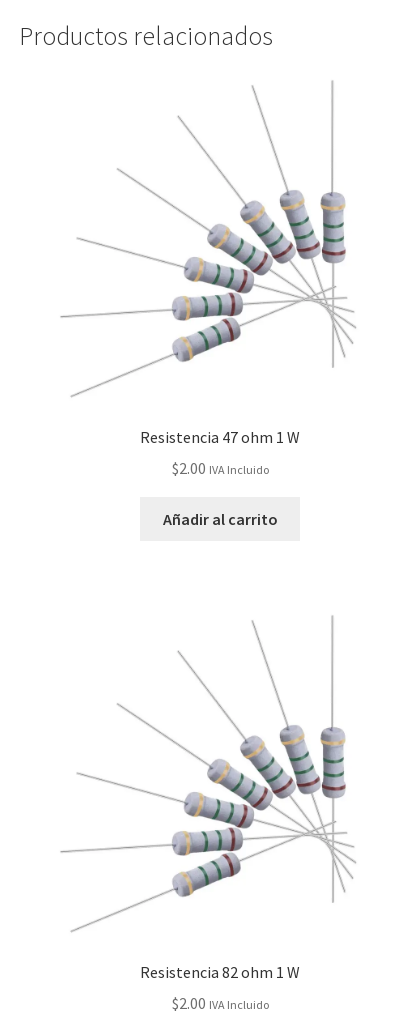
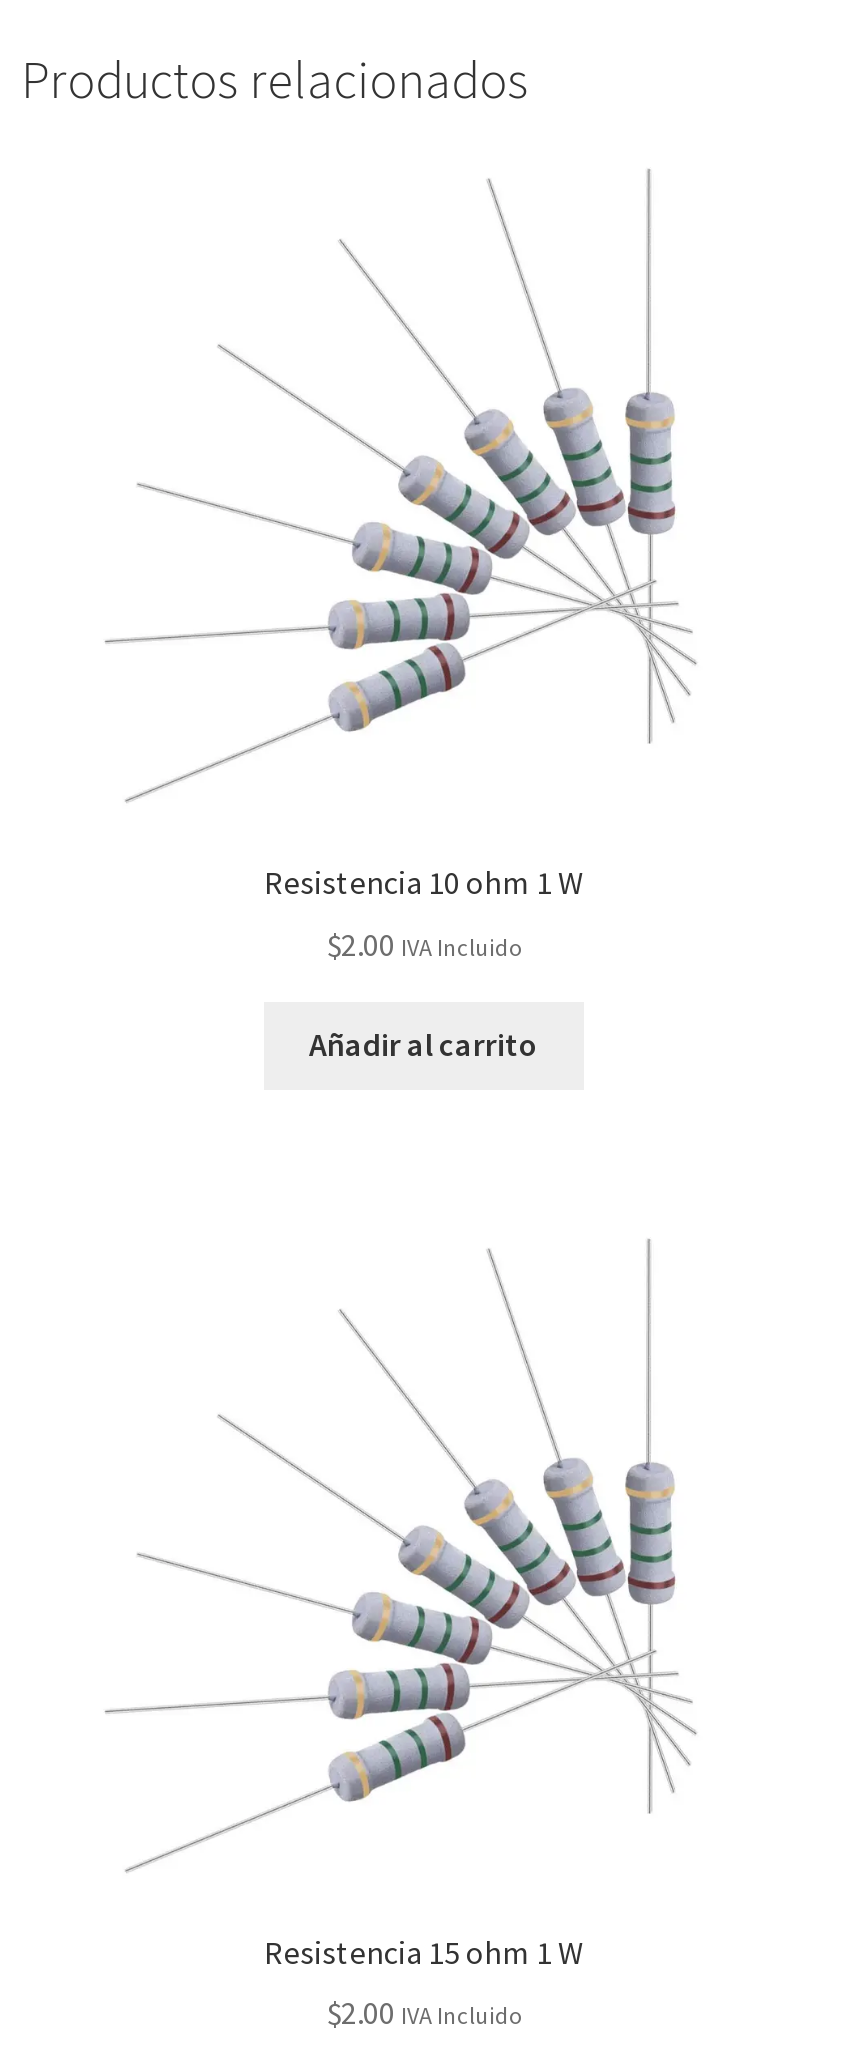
[140,427,300,447] Resistencia 47 ohm 1 W -> [264,862,584,902] Resistencia 10 ohm 1 W
[140,962,300,982] Resistencia 82 ohm 1 W -> [264,1932,584,1972] Resistencia 15 ohm 1 W

